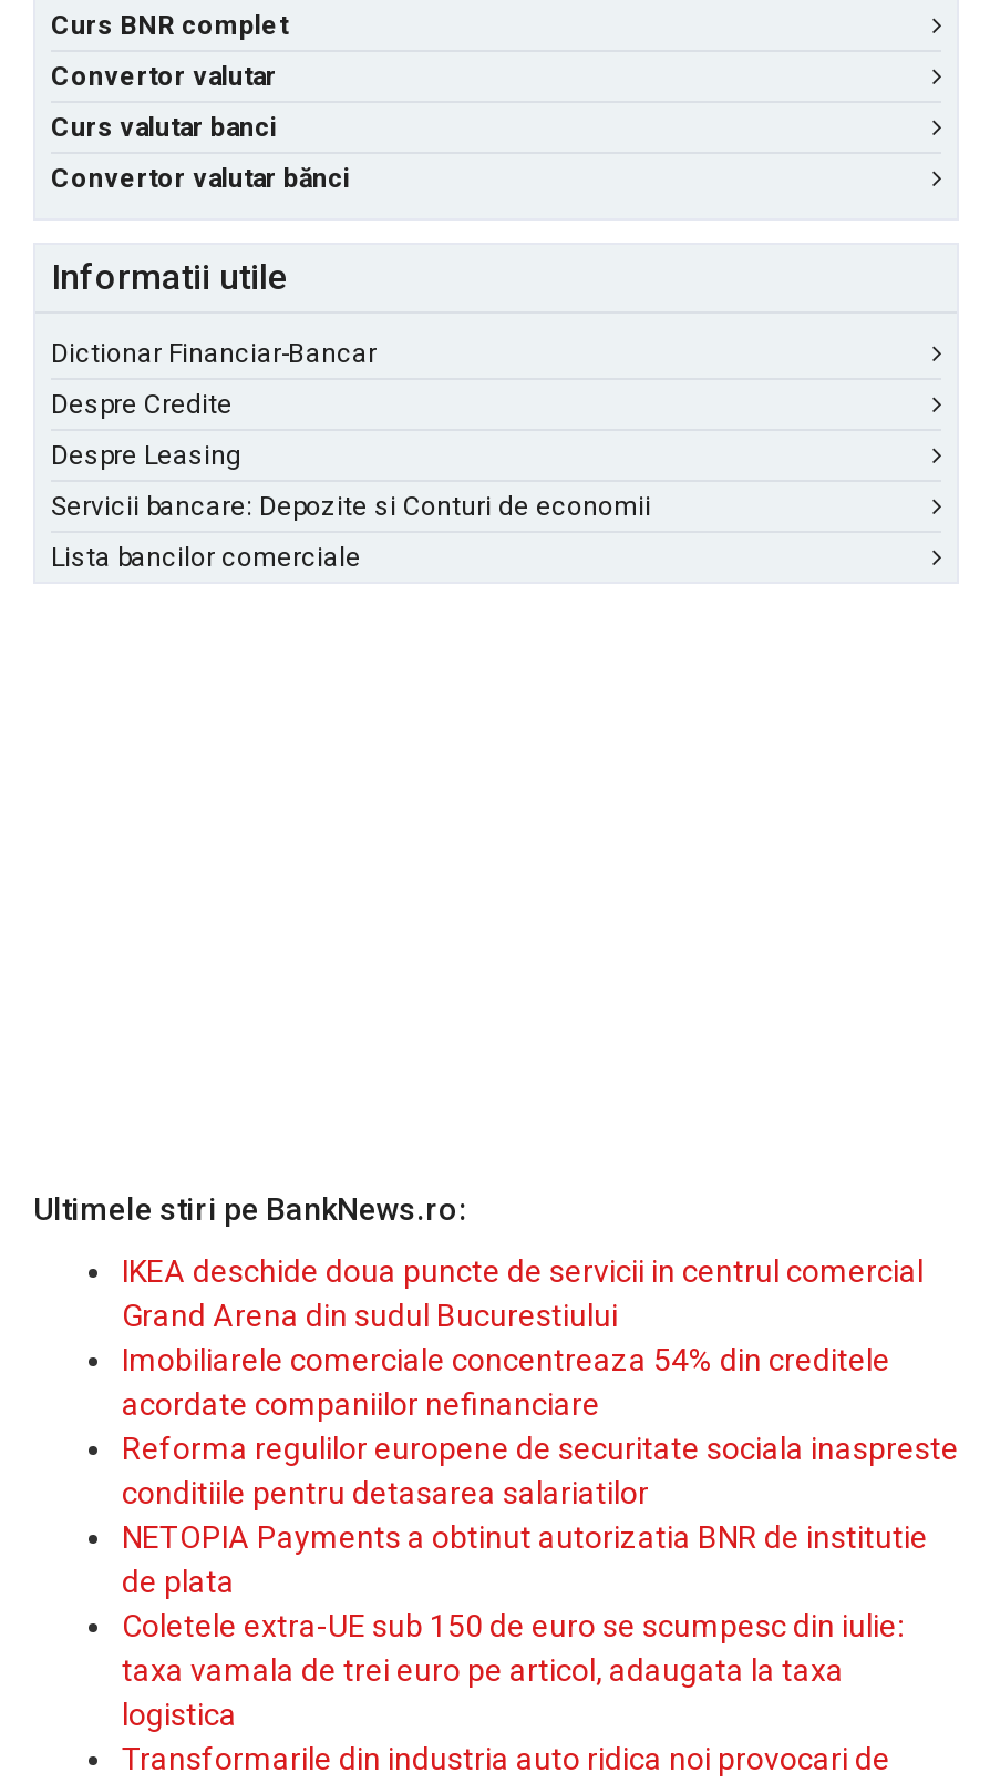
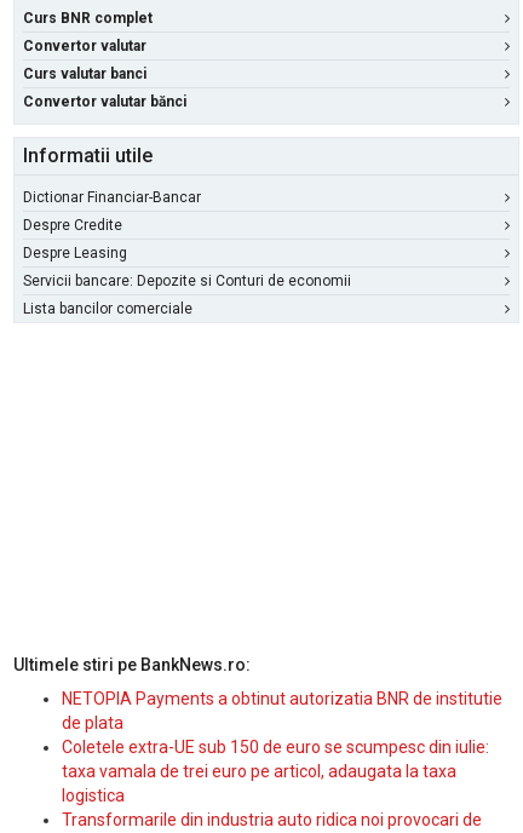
[122,1253,959,1510] IKEA deschide doua puncte de servicii in centrul comercial | Grand Arena din sudul Bucurestiului | Imobiliarele comerciale concentreaza 54% din creditele | acordate companiilor nefinanciare | Reforma regulilor europene de securitate sociala inaspreste | conditiile pentru detasarea salariatilor -> none

